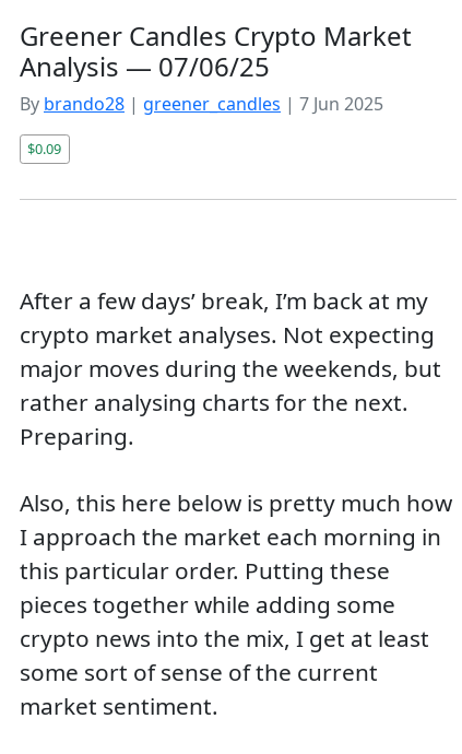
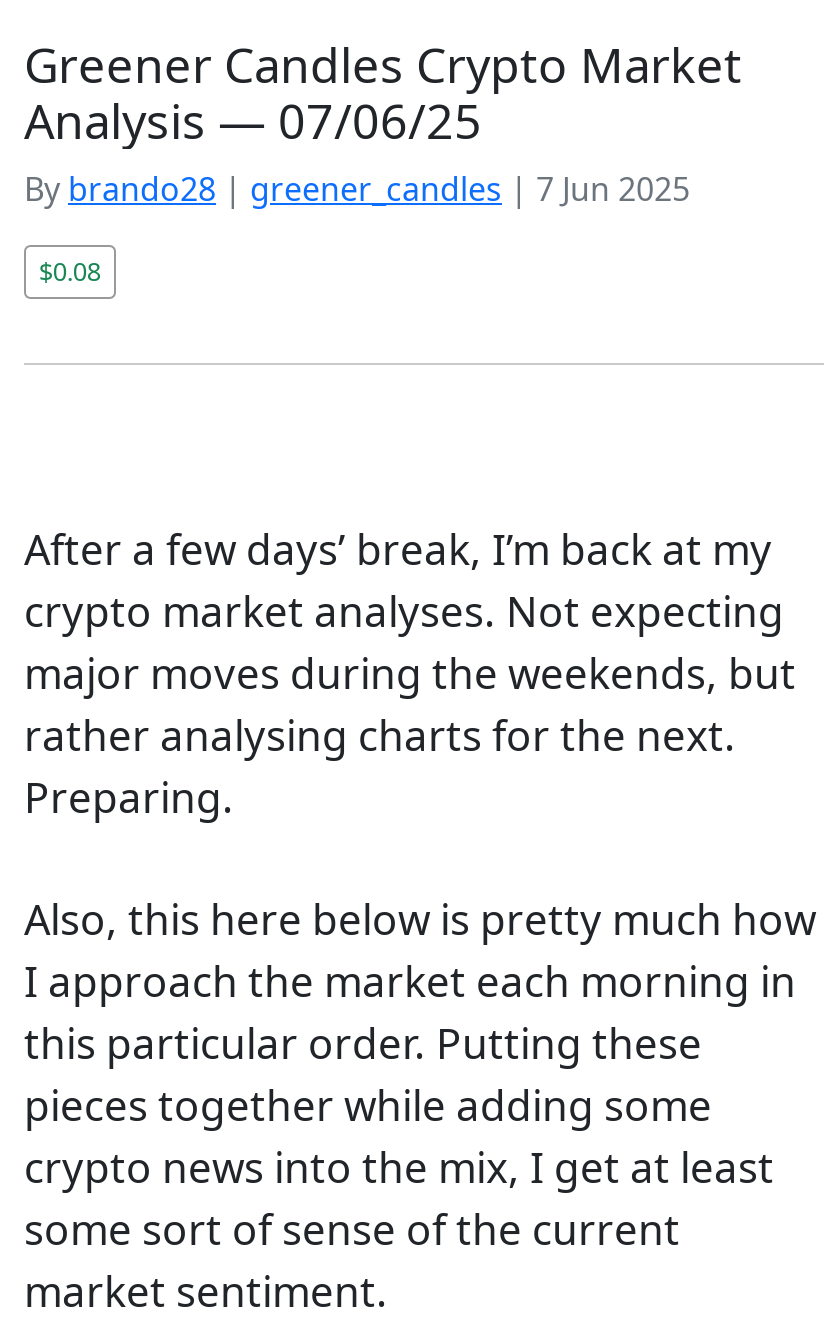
[28,139,62,158] $0.09 -> [39,253,101,289] $0.08

